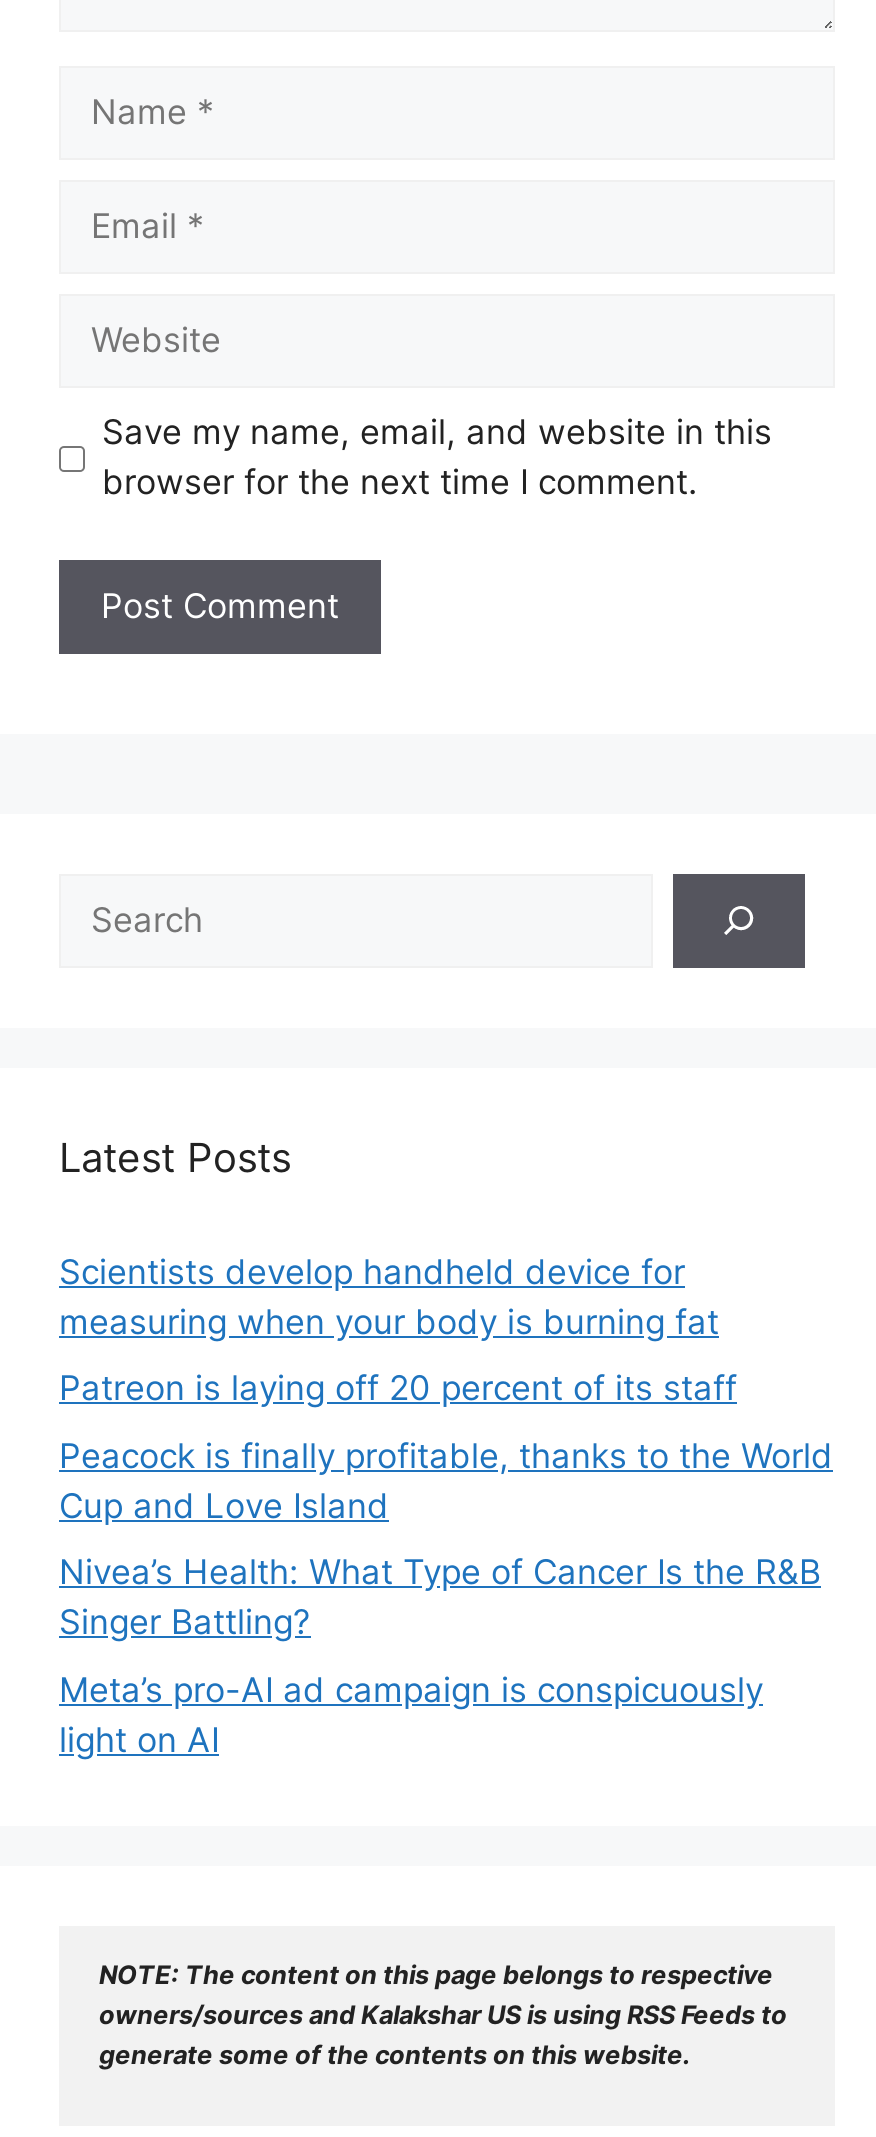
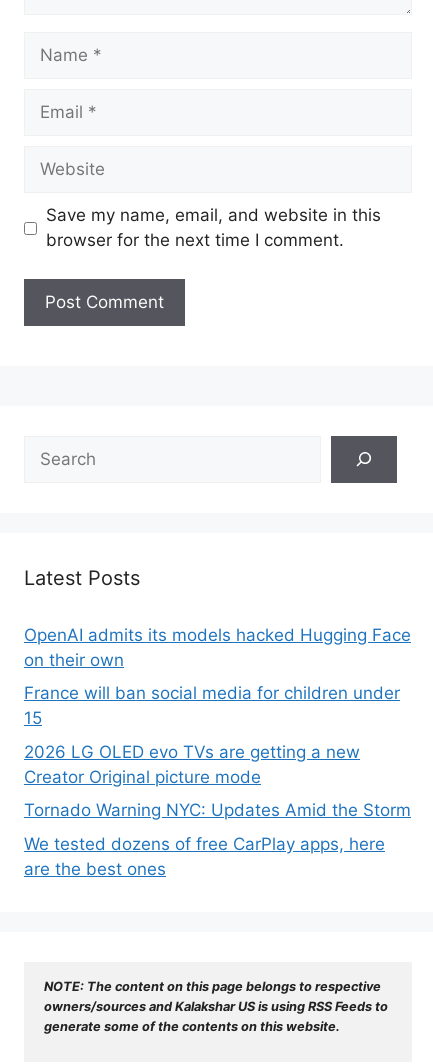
[59,1251,719,1341] Scientists develop handheld device for | measuring when your body is burning fat -> [24,624,411,669] OpenAI admits its models hacked Hugging Face | on their own
[59,1368,737,1408] Patreon is laying off 20 percent of its staff -> [24,683,400,728] France will ban social media for children under | 15
[59,1435,833,1525] Peacock is finally profitable, thanks to the World | Cup and Love Island -> [24,741,360,786] 2026 LG OLED evo TVs are getting a new | Creator Original picture mode
[59,1552,821,1642] Nivea’s Health: What Type of Cancer Is the R&B | Singer Battling? -> [24,800,411,820] Tornado Warning NYC: Updates Amid the Storm
[59,1669,763,1759] Meta’s pro-AI ad campaign is conspicuously | light on AI -> [24,833,385,878] We tested dozens of free CarPlay apps, here | are the best ones

